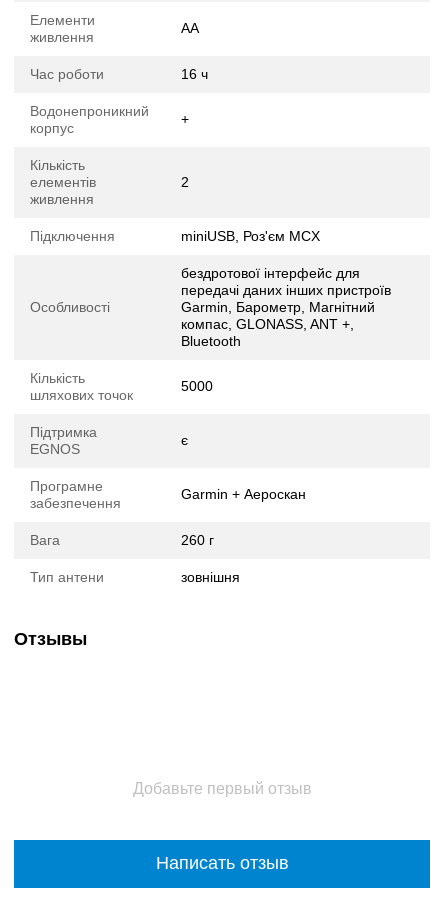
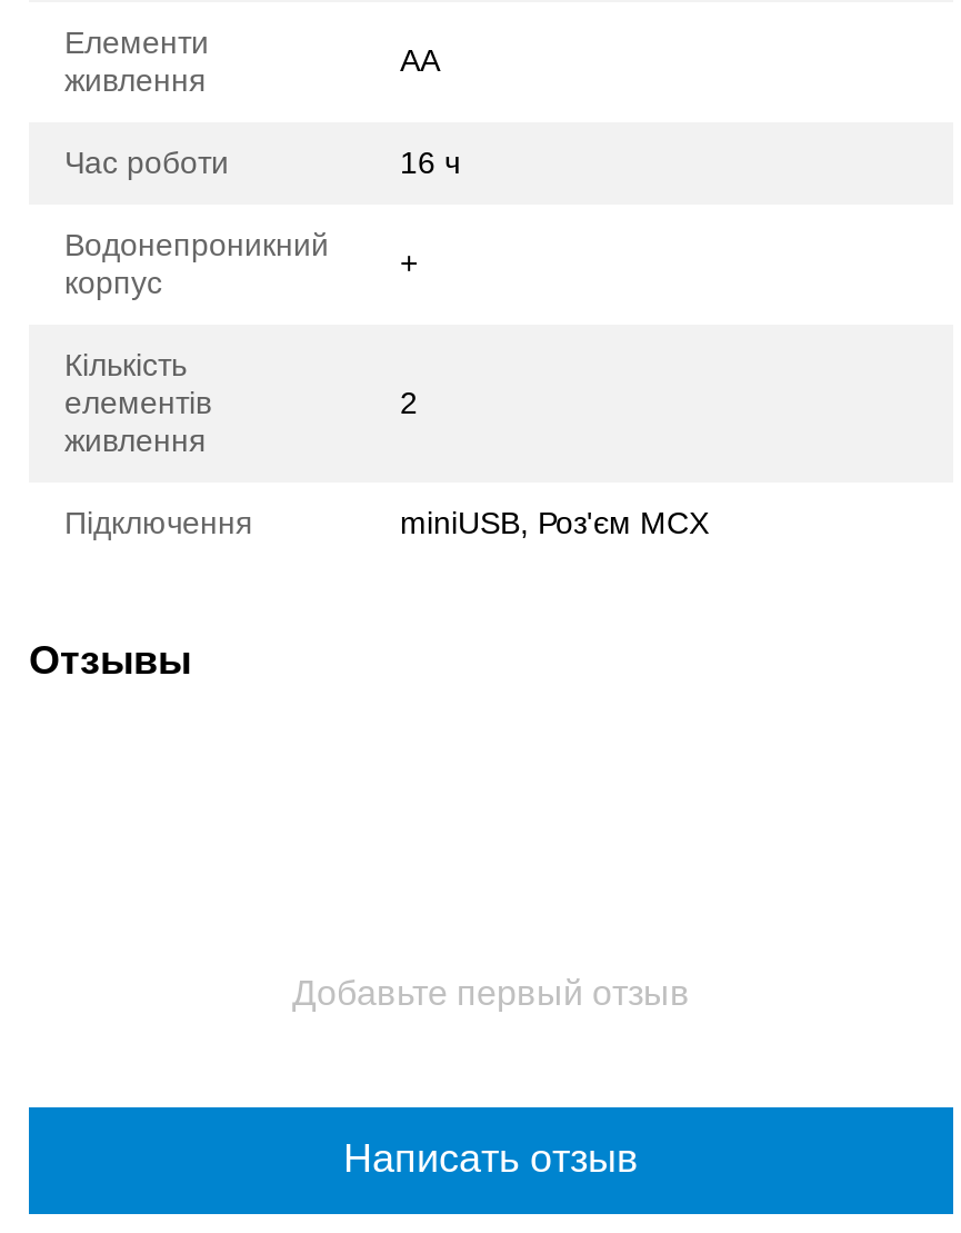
[30,265,391,403] бездротової інтерфейс для | передачі даних інших пристроїв | Garmin, Барометр, Магнітний | компас, GLONASS, ANT +, | Bluetooth | Кількість | шляхових точок -> none
[30,299,110,315] Особливості -> none
[30,378,213,457] 5000 | Підтримка | EGNOS -> none
[30,432,188,511] є | Програмне | забезпечення -> none
[30,486,306,585] Garmin + Аероскан | Вага | 260 г | Тип антени | зовнішня -> none

